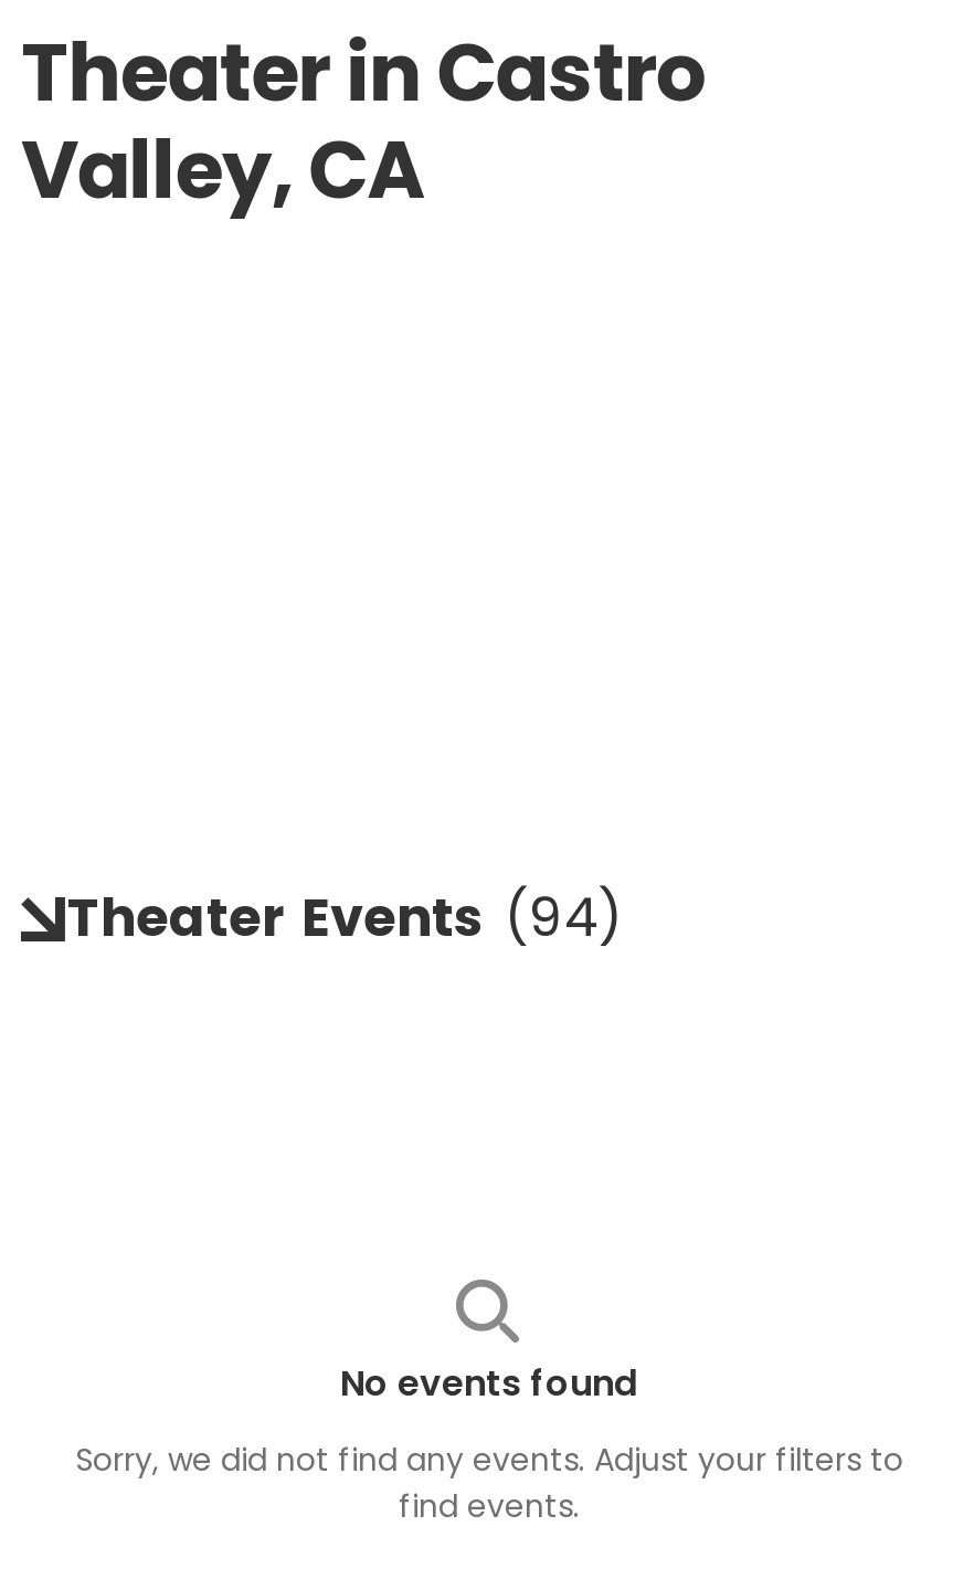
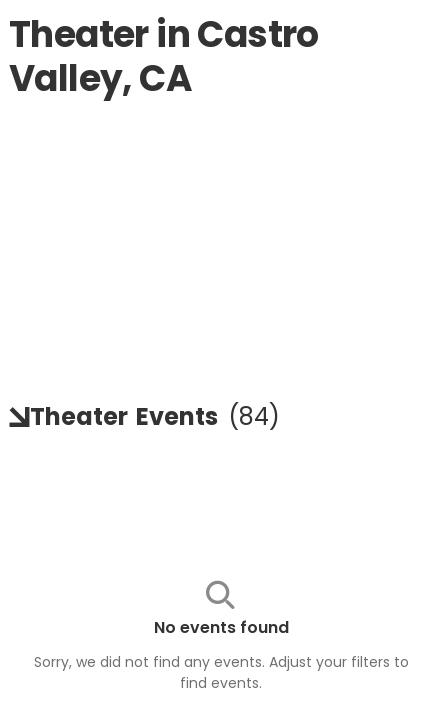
[67,881,622,954] Theater Events (94) -> [30,400,280,433] Theater Events (84)

